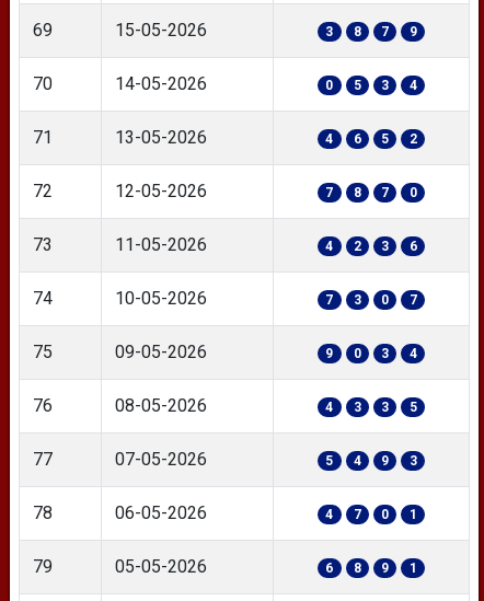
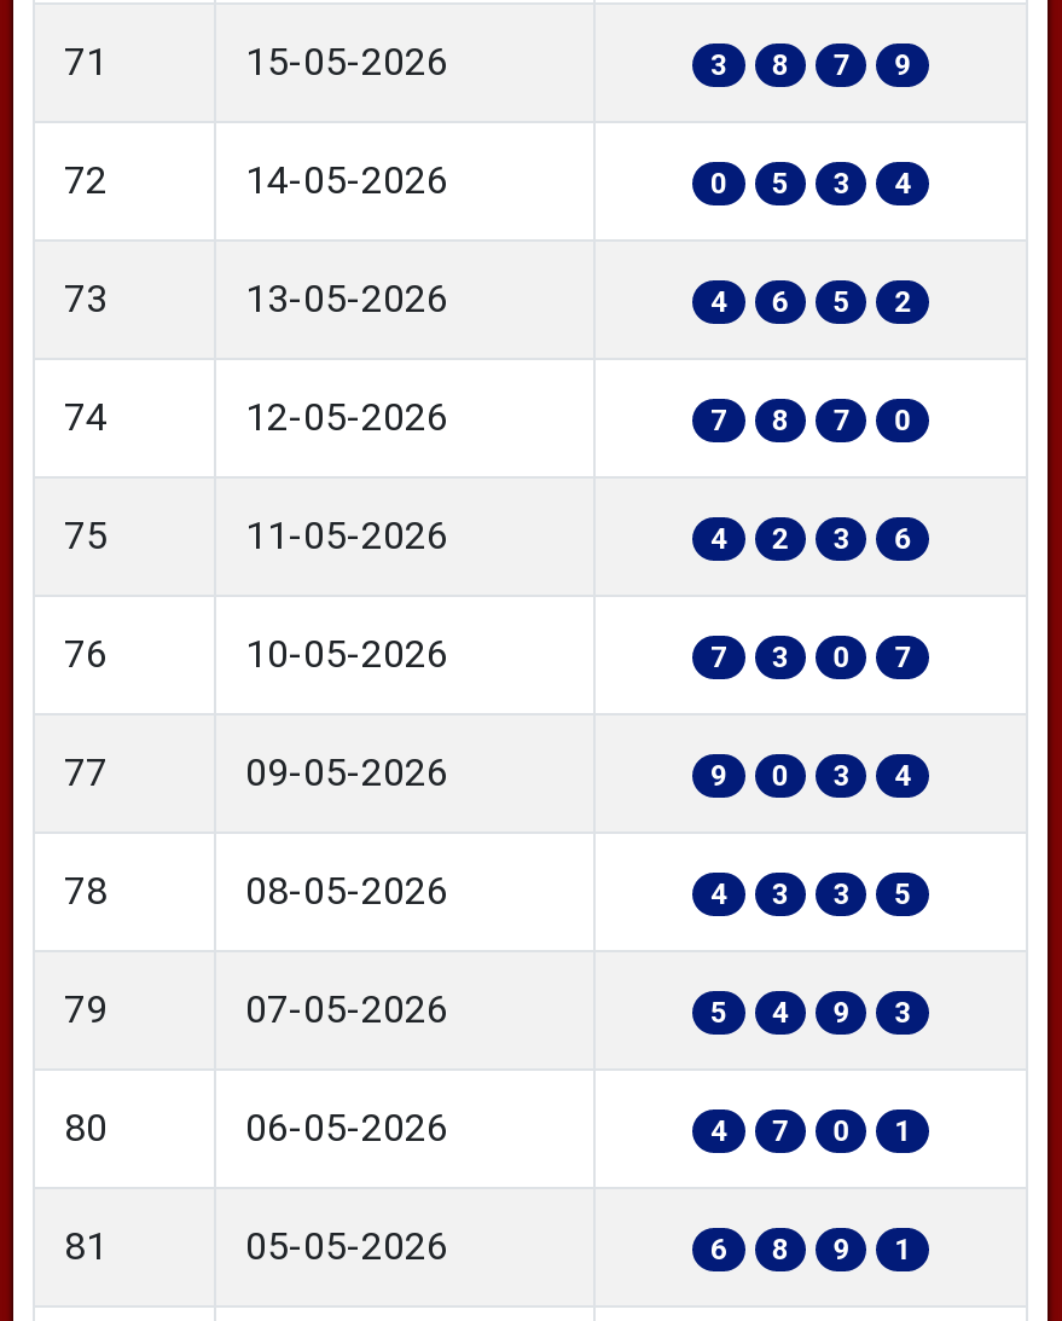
[33,20,53,41] 69 -> [64,39,108,85] 71
[33,73,53,94] 70 -> [64,157,108,203] 72
[33,127,53,148] 71 -> [64,276,108,321] 73
[33,181,53,201] 72 -> [64,394,108,440] 74
[33,234,53,255] 73 -> [64,512,108,558] 75
[33,288,53,309] 74 -> [64,631,108,677] 76
[33,342,53,362] 75 -> [64,749,108,795] 77
[33,395,53,416] 76 -> [64,868,108,914] 78
[33,449,53,470] 77 -> [64,986,108,1032] 79
[33,502,53,523] 78 -> [64,1105,108,1151] 80
[33,556,53,577] 79 -> [64,1223,108,1269] 81

